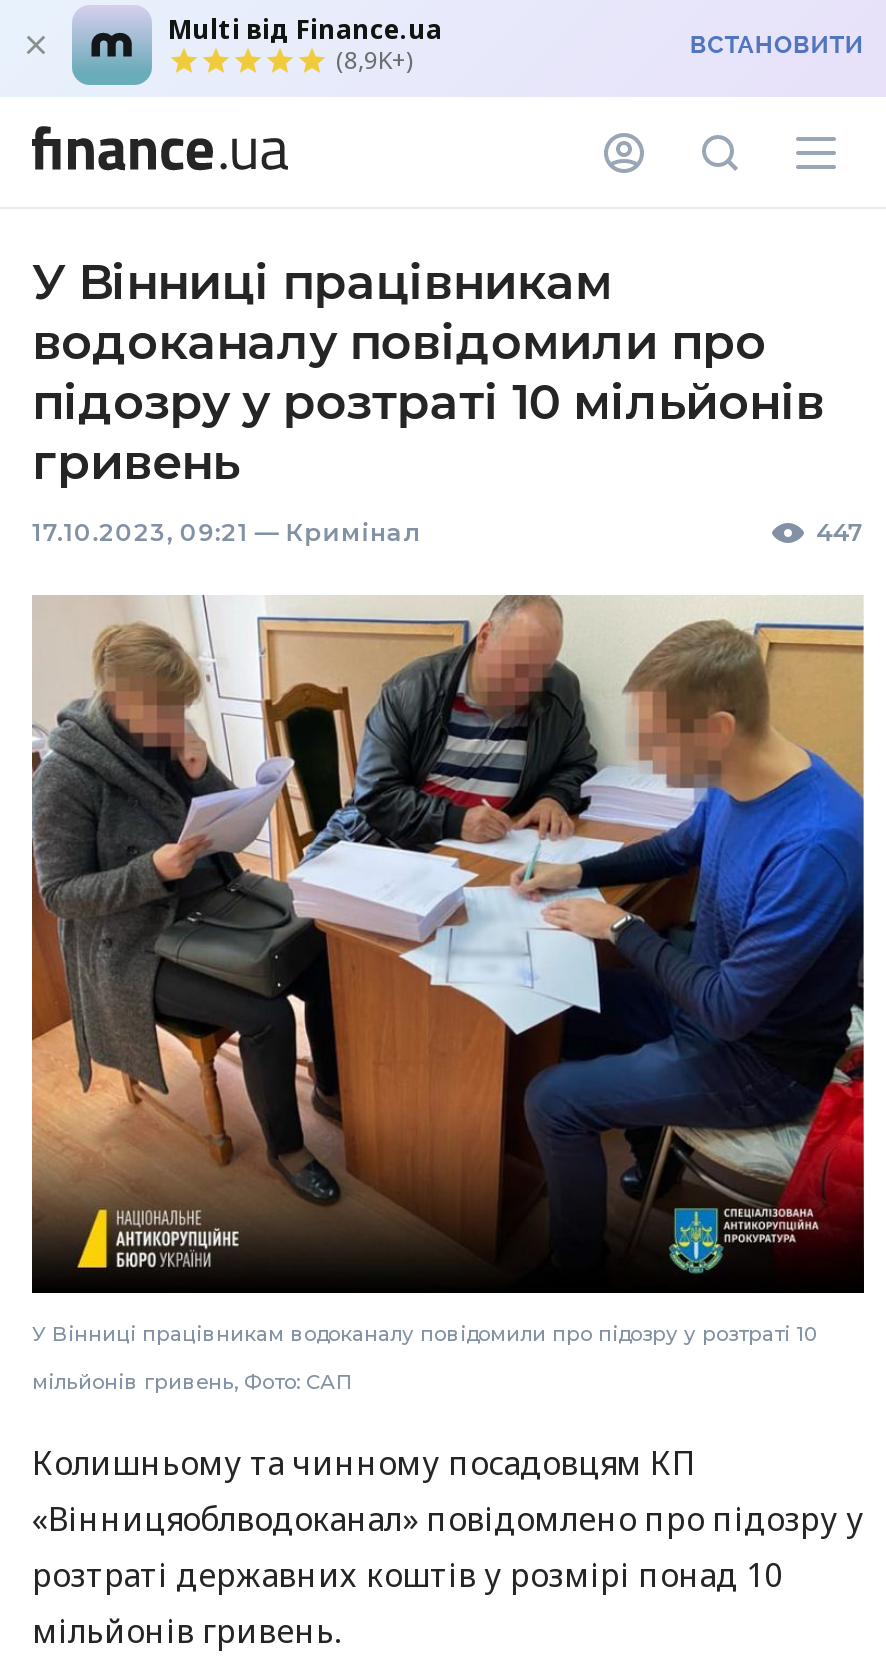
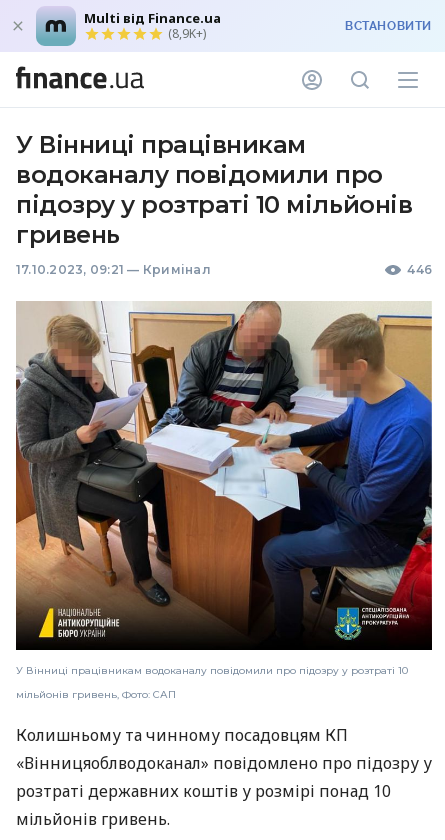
[817,517,864,547] 447 -> [407,262,432,277] 446

